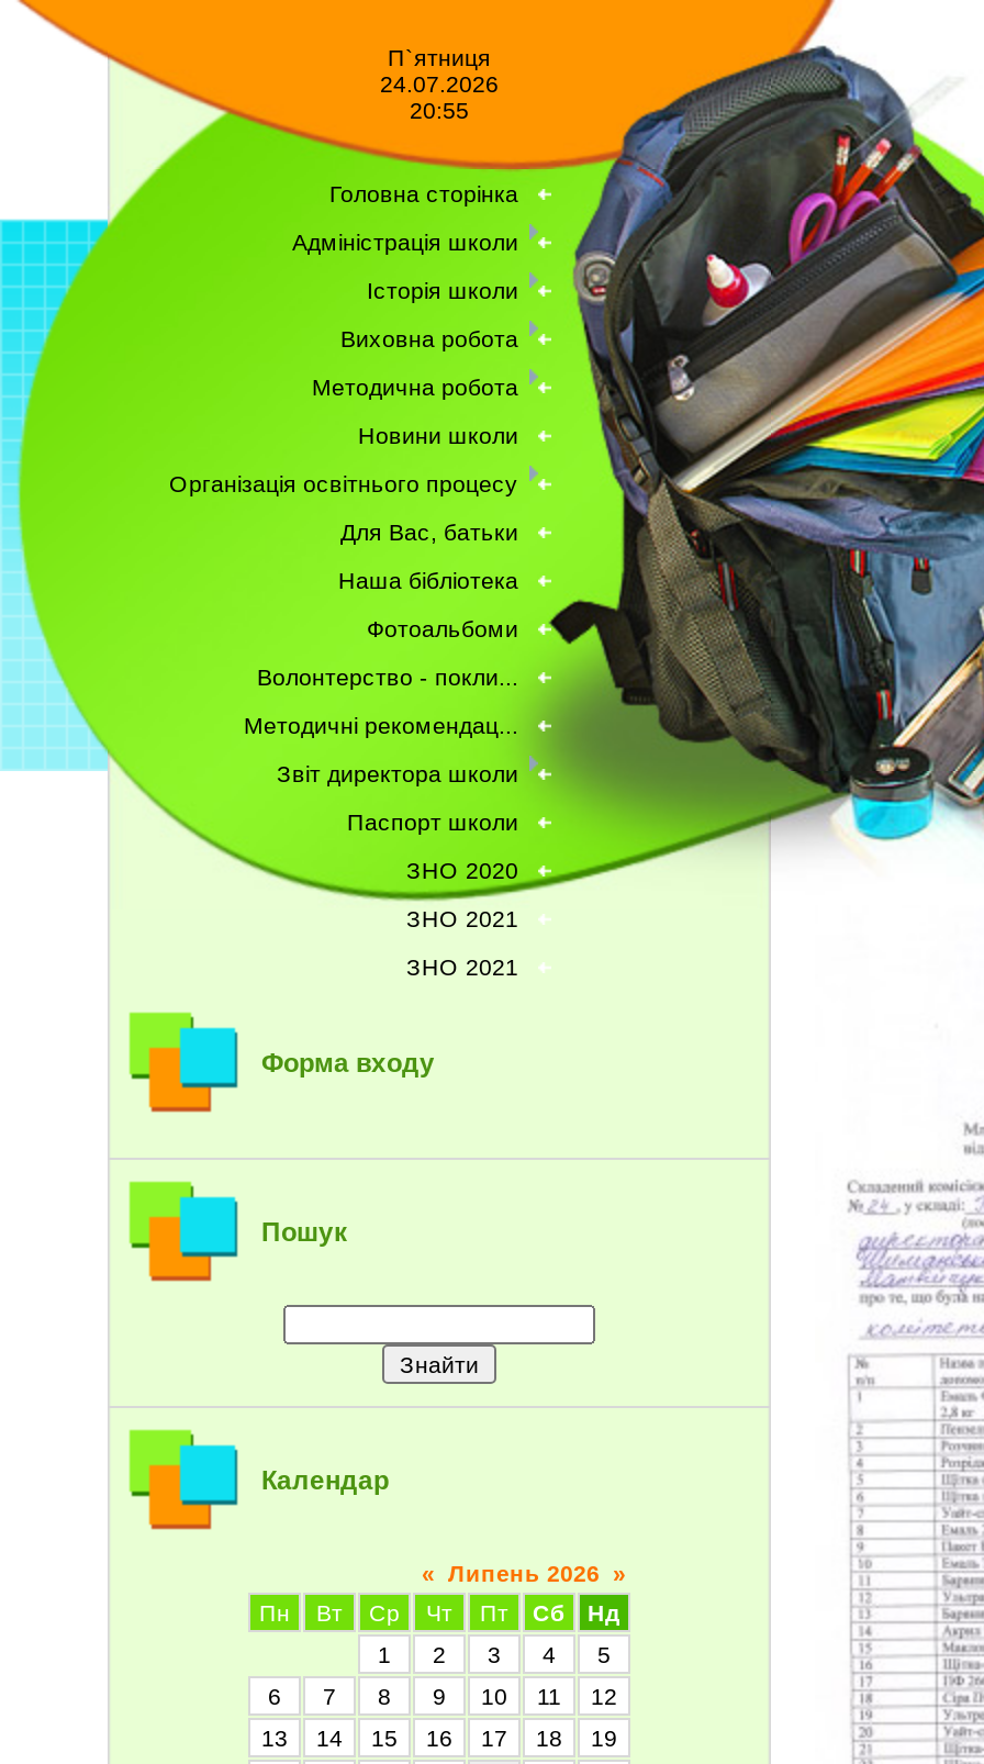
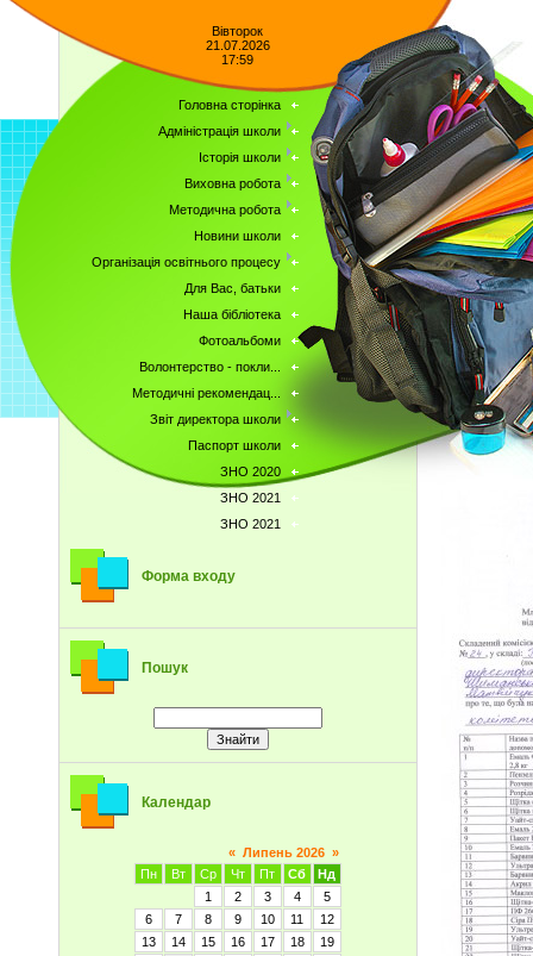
[380,44,499,123] П`ятниця | 24.07.2026 | 20:55 -> [206,24,270,67] Вівторок | 21.07.2026 | 17:59

